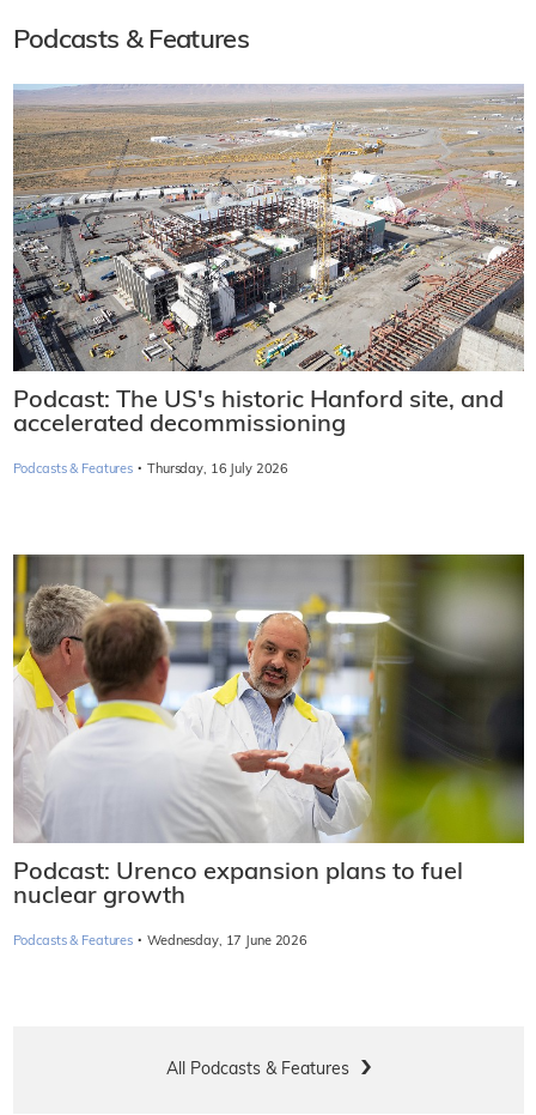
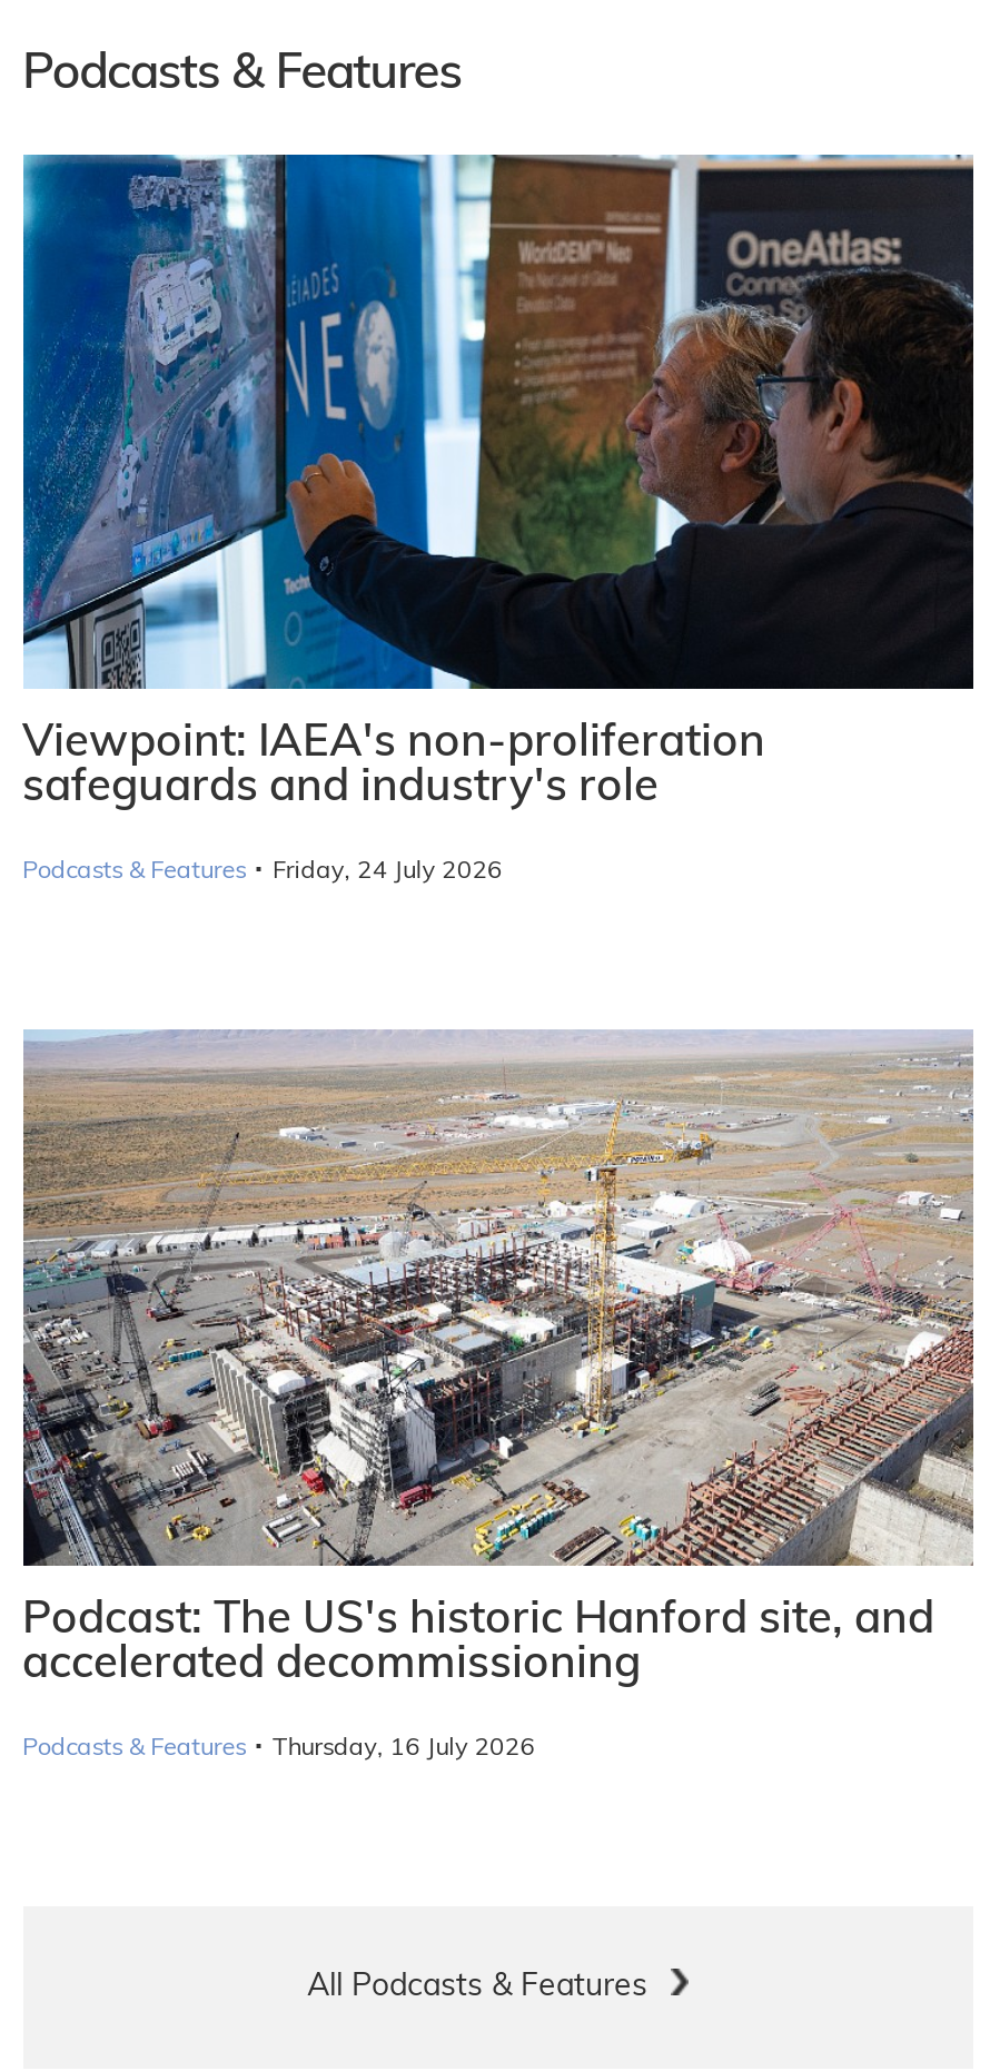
none -> [21,152,976,887] [image] | Viewpoint: IAEA's non-proliferation | safeguards and industry's role | Podcasts & Features · Friday, 24 July 2026
moved [11,81,526,478] -> [19,1027,978,1763]: [image] | Podcast: The US's historic Hanford site, and | accelerated decommissioning | Podcasts & Features · Thursday, 16 July 2026
[12,553,525,949] [image] | Podcast: Urenco expansion plans to fuel | nuclear growth | Podcasts & Features · Wednesday, 17 June 2026 -> none

